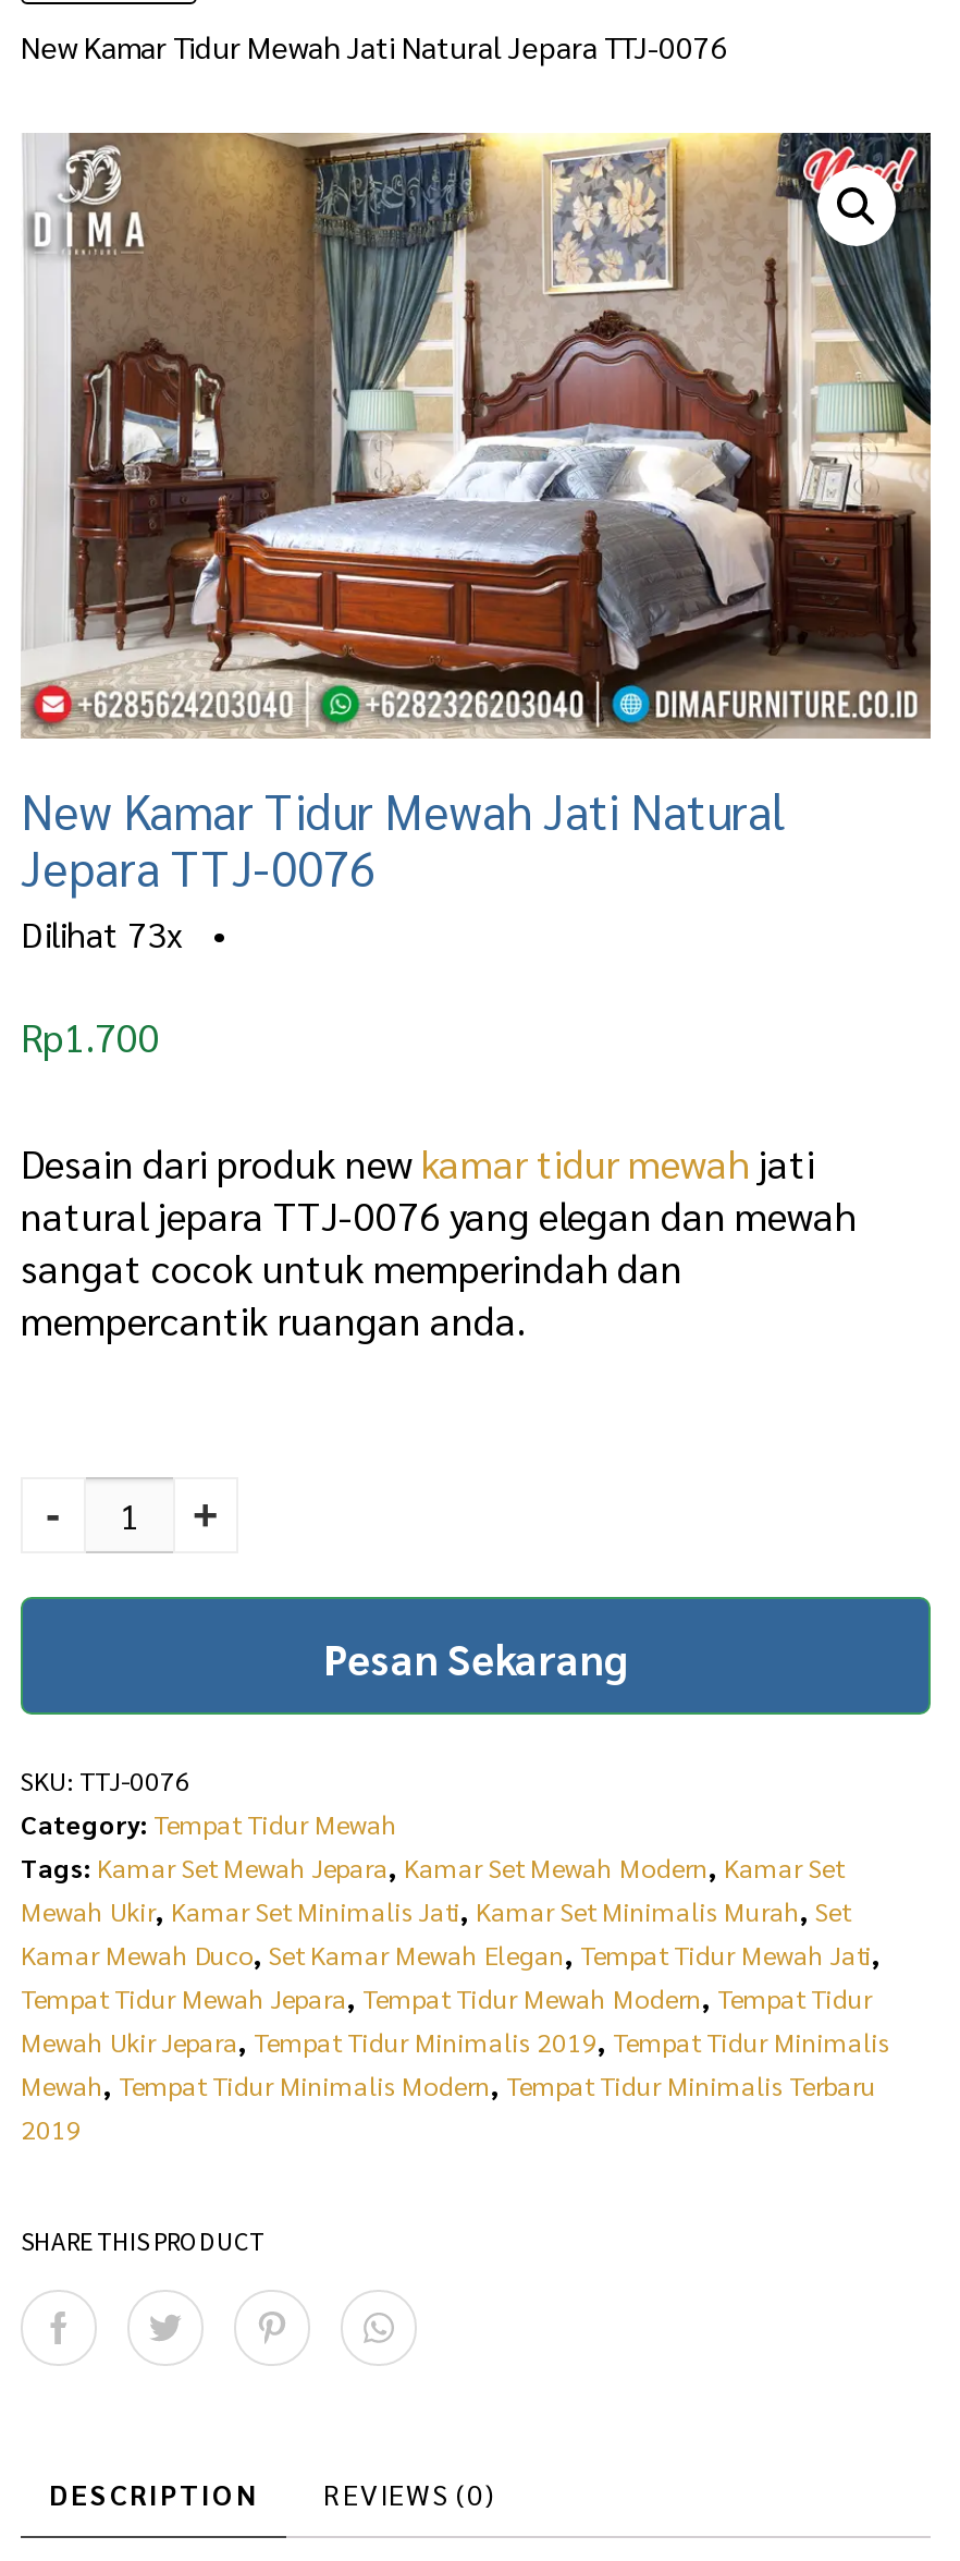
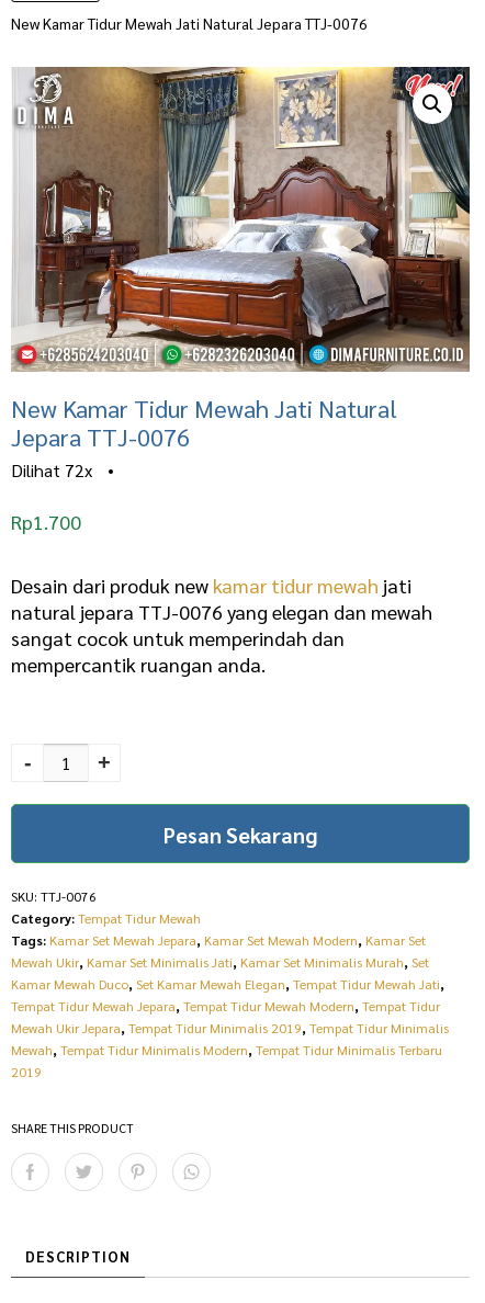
[21,911,225,956] Dilihat 73x • -> [11,458,114,481] Dilihat 72x •
[323,2476,497,2513] REVIEWS (0) -> none

